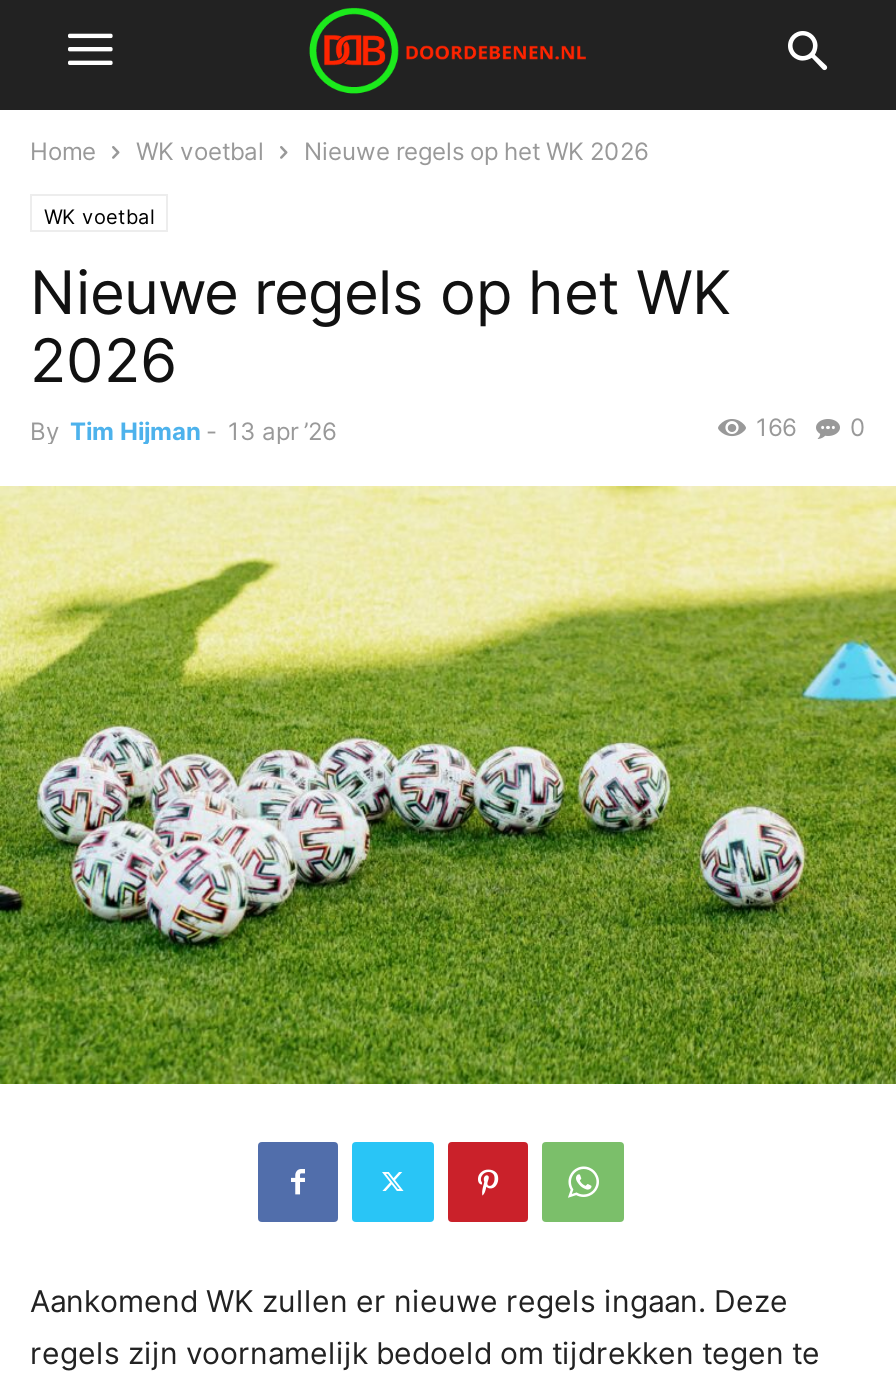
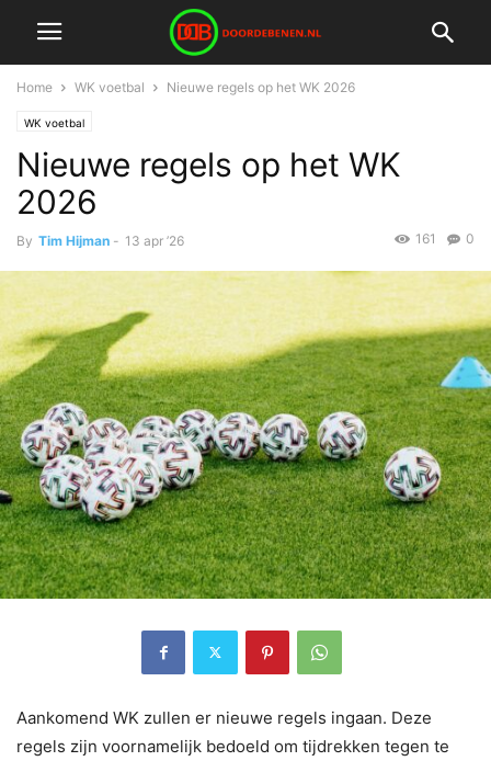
[756,412,866,442] 166 0 -> [415,230,475,247] 161 0

